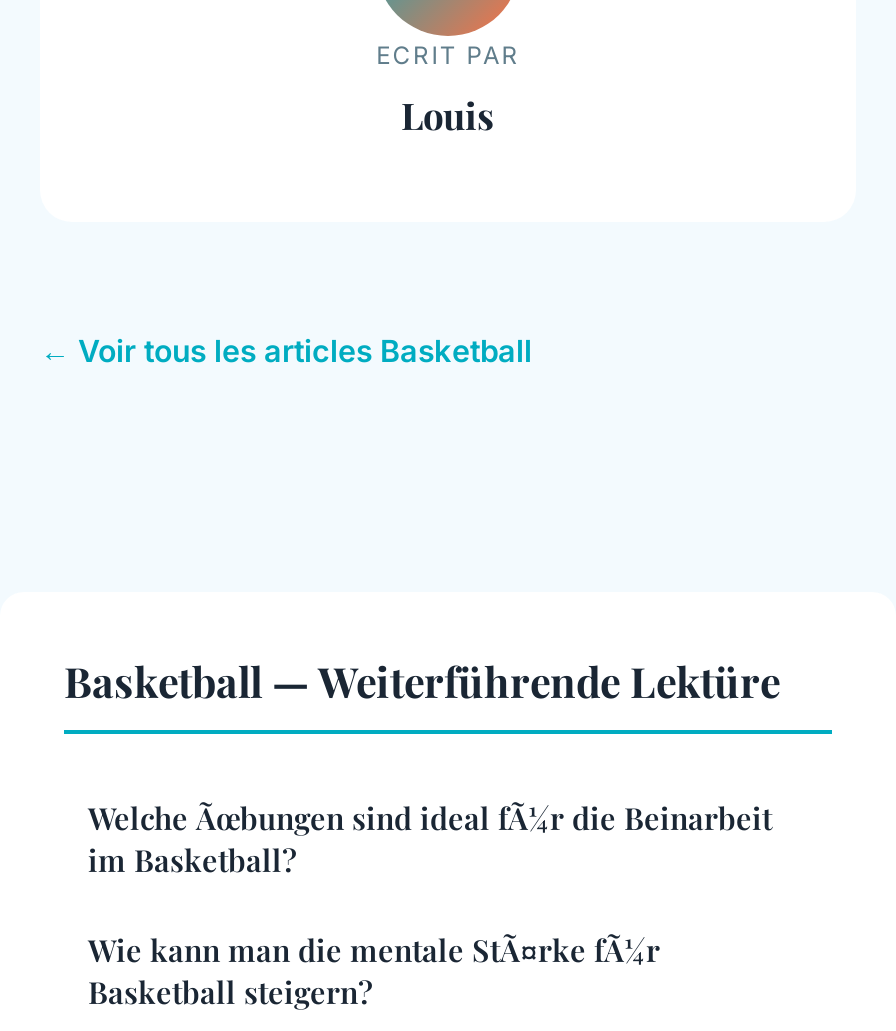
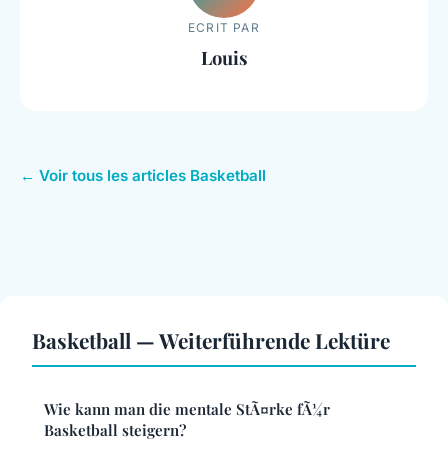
[88,798,772,880] Welche Ãœbungen sind ideal fÃ¼r die Beinarbeit | im Basketball? -> none

